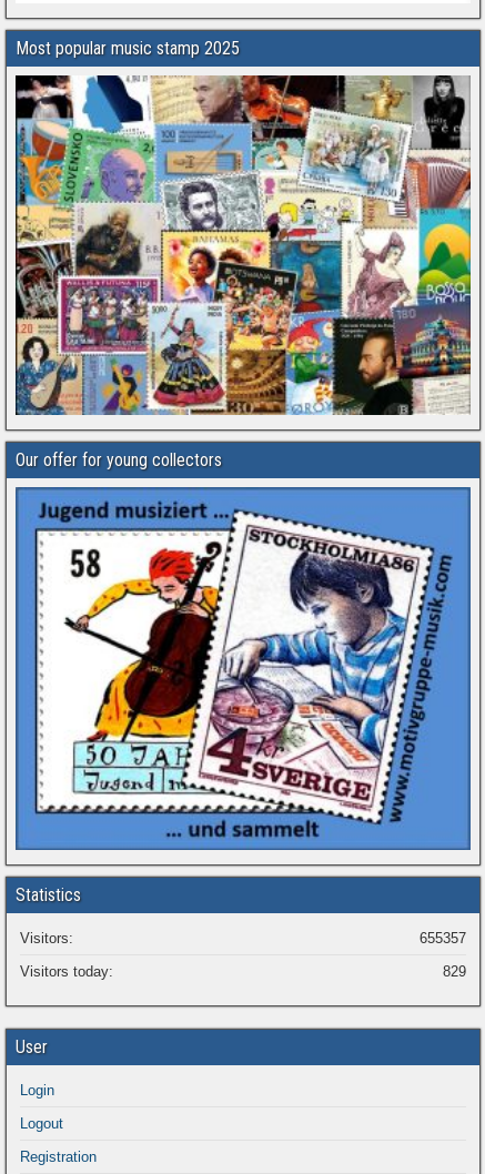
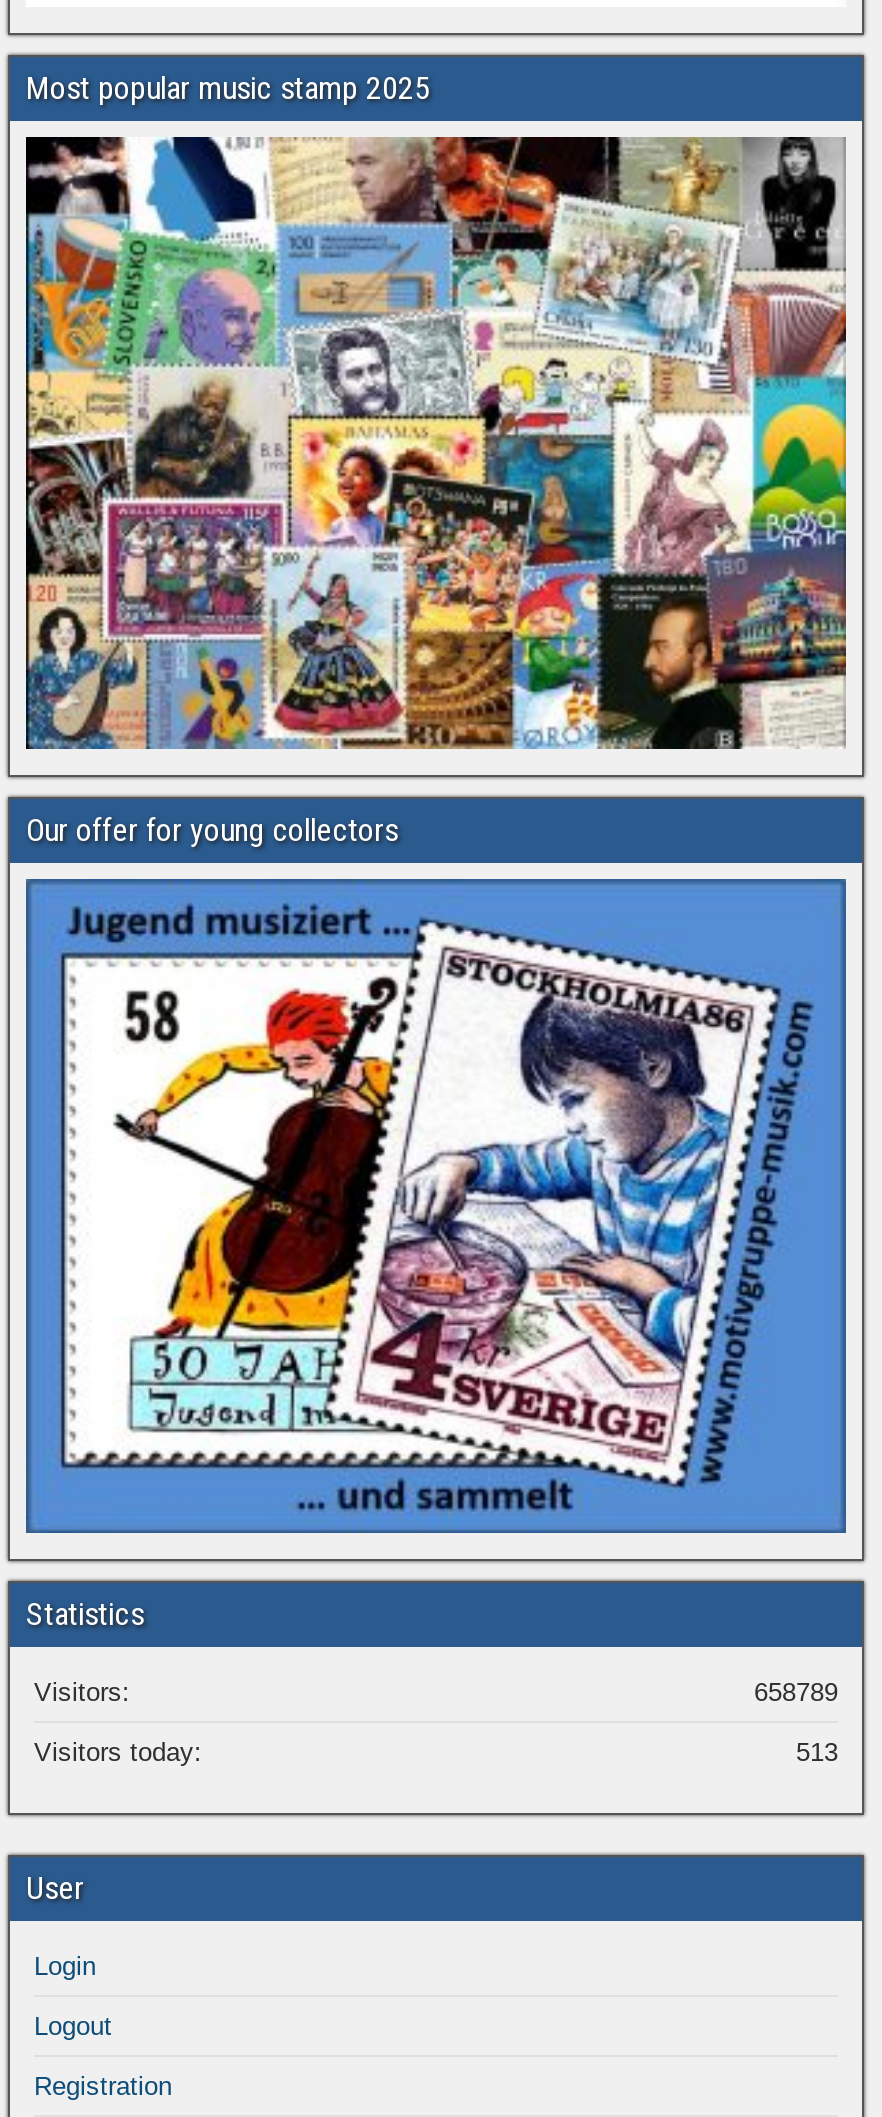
[420,930,466,946] 655357 -> [754,1676,838,1706] 658789
[443,963,466,979] 829 -> [796,1736,838,1766] 513

